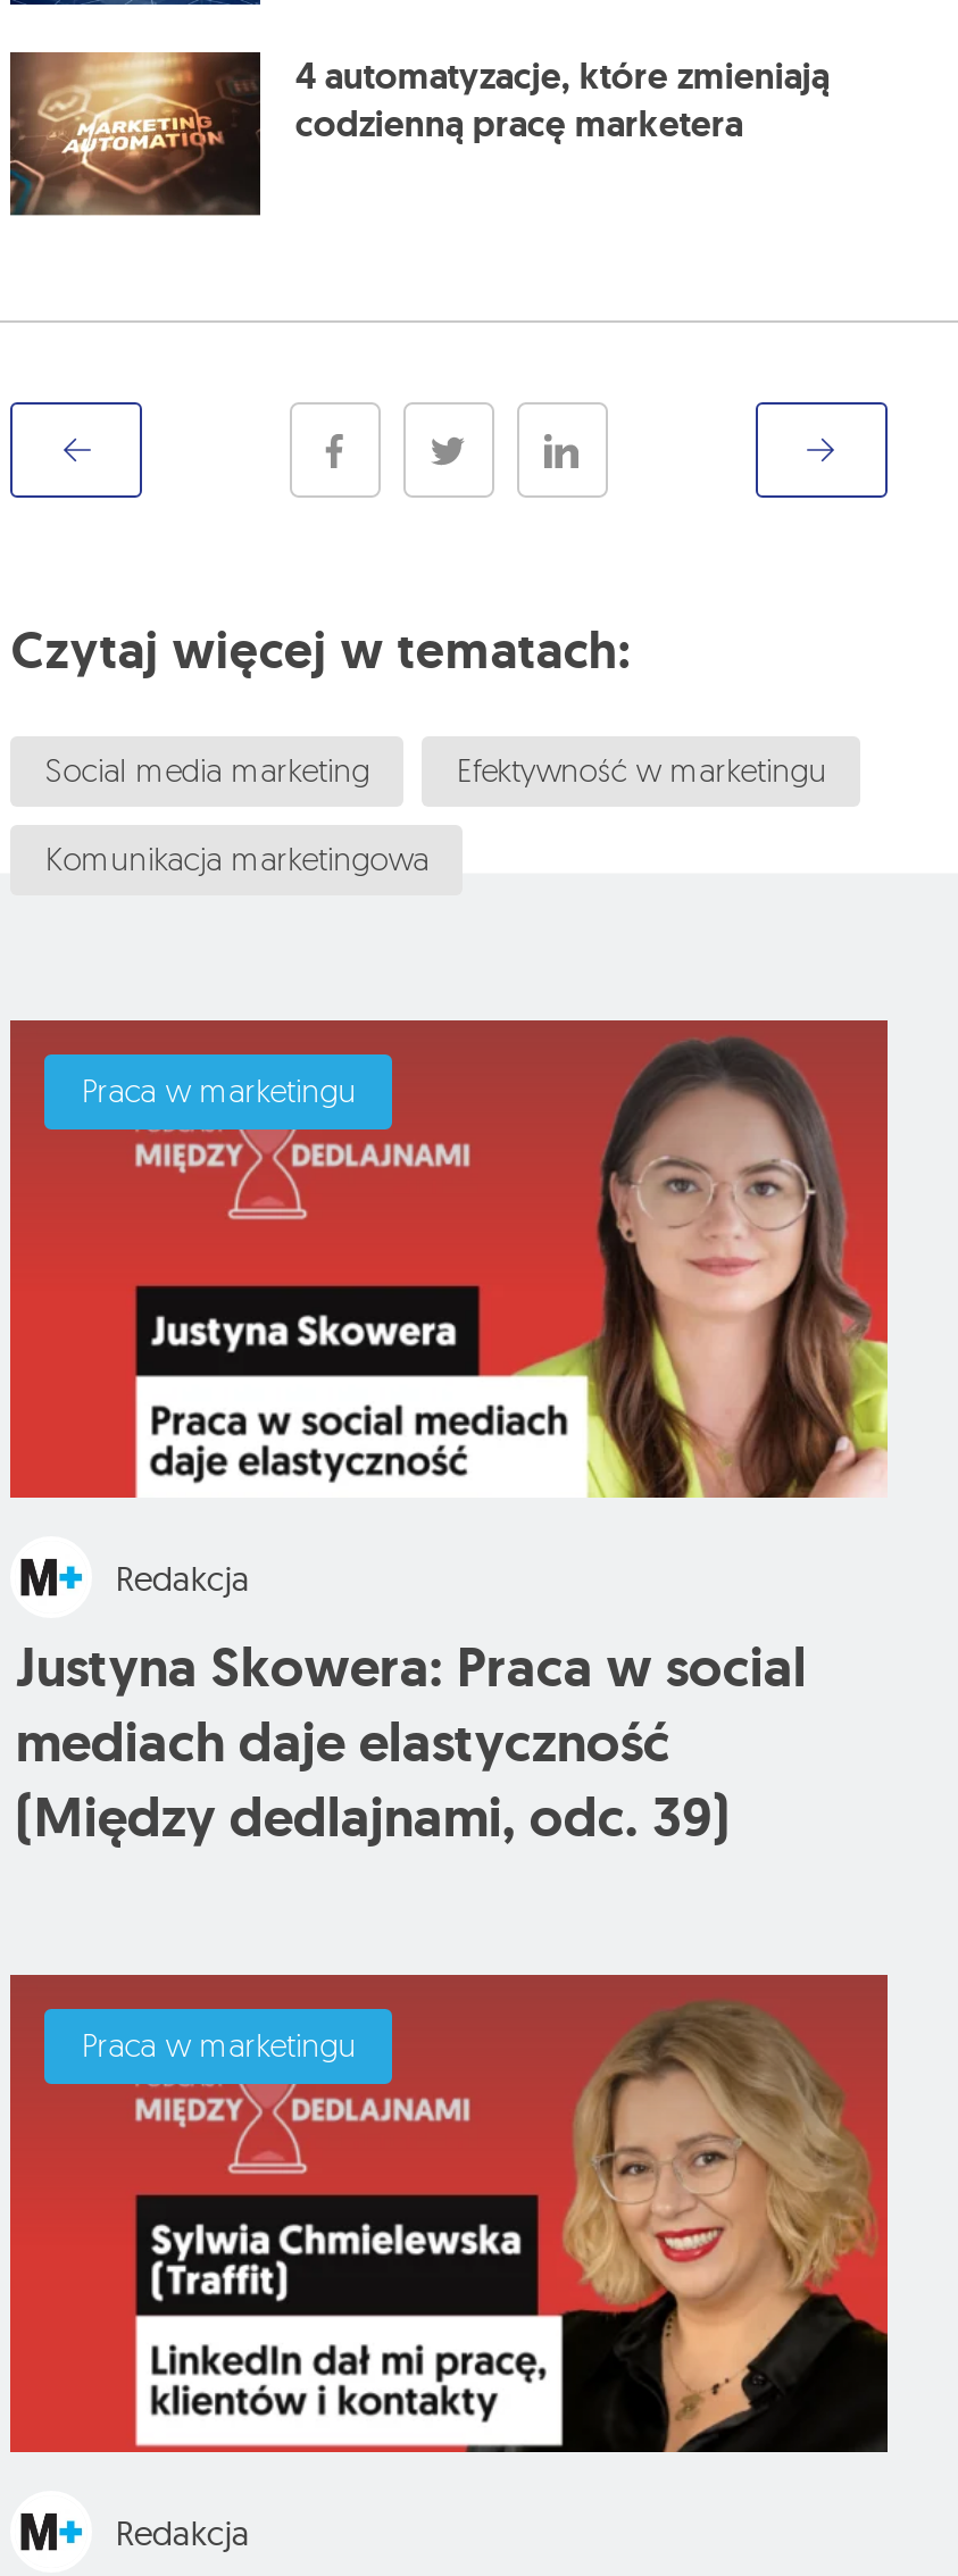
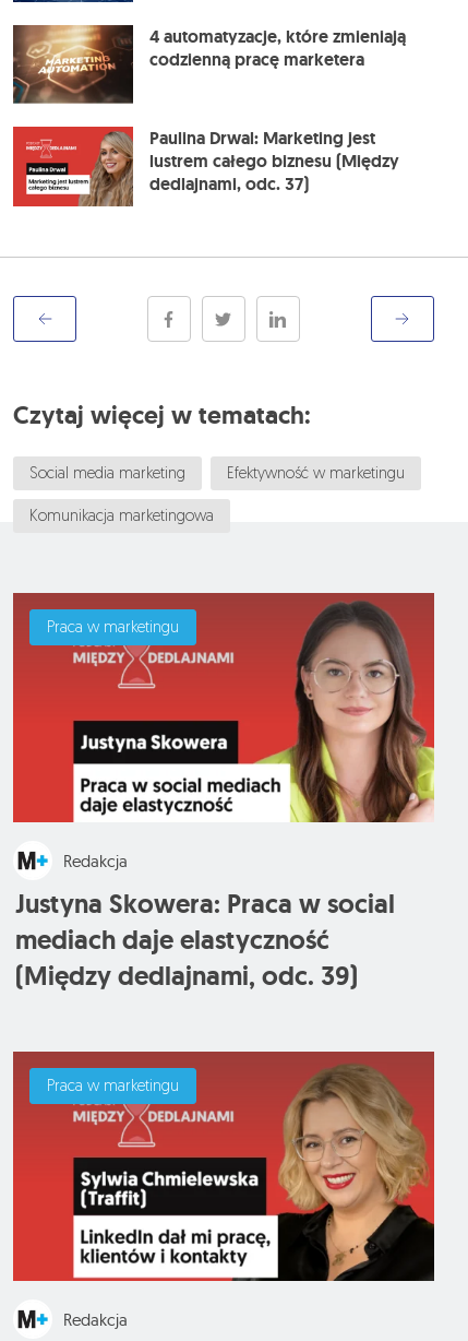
none -> [12,126,400,207] [image] | Paulina Drwal: Marketing jest | lustrem całego biznesu (Między | dedlajnami, odc. 37)

